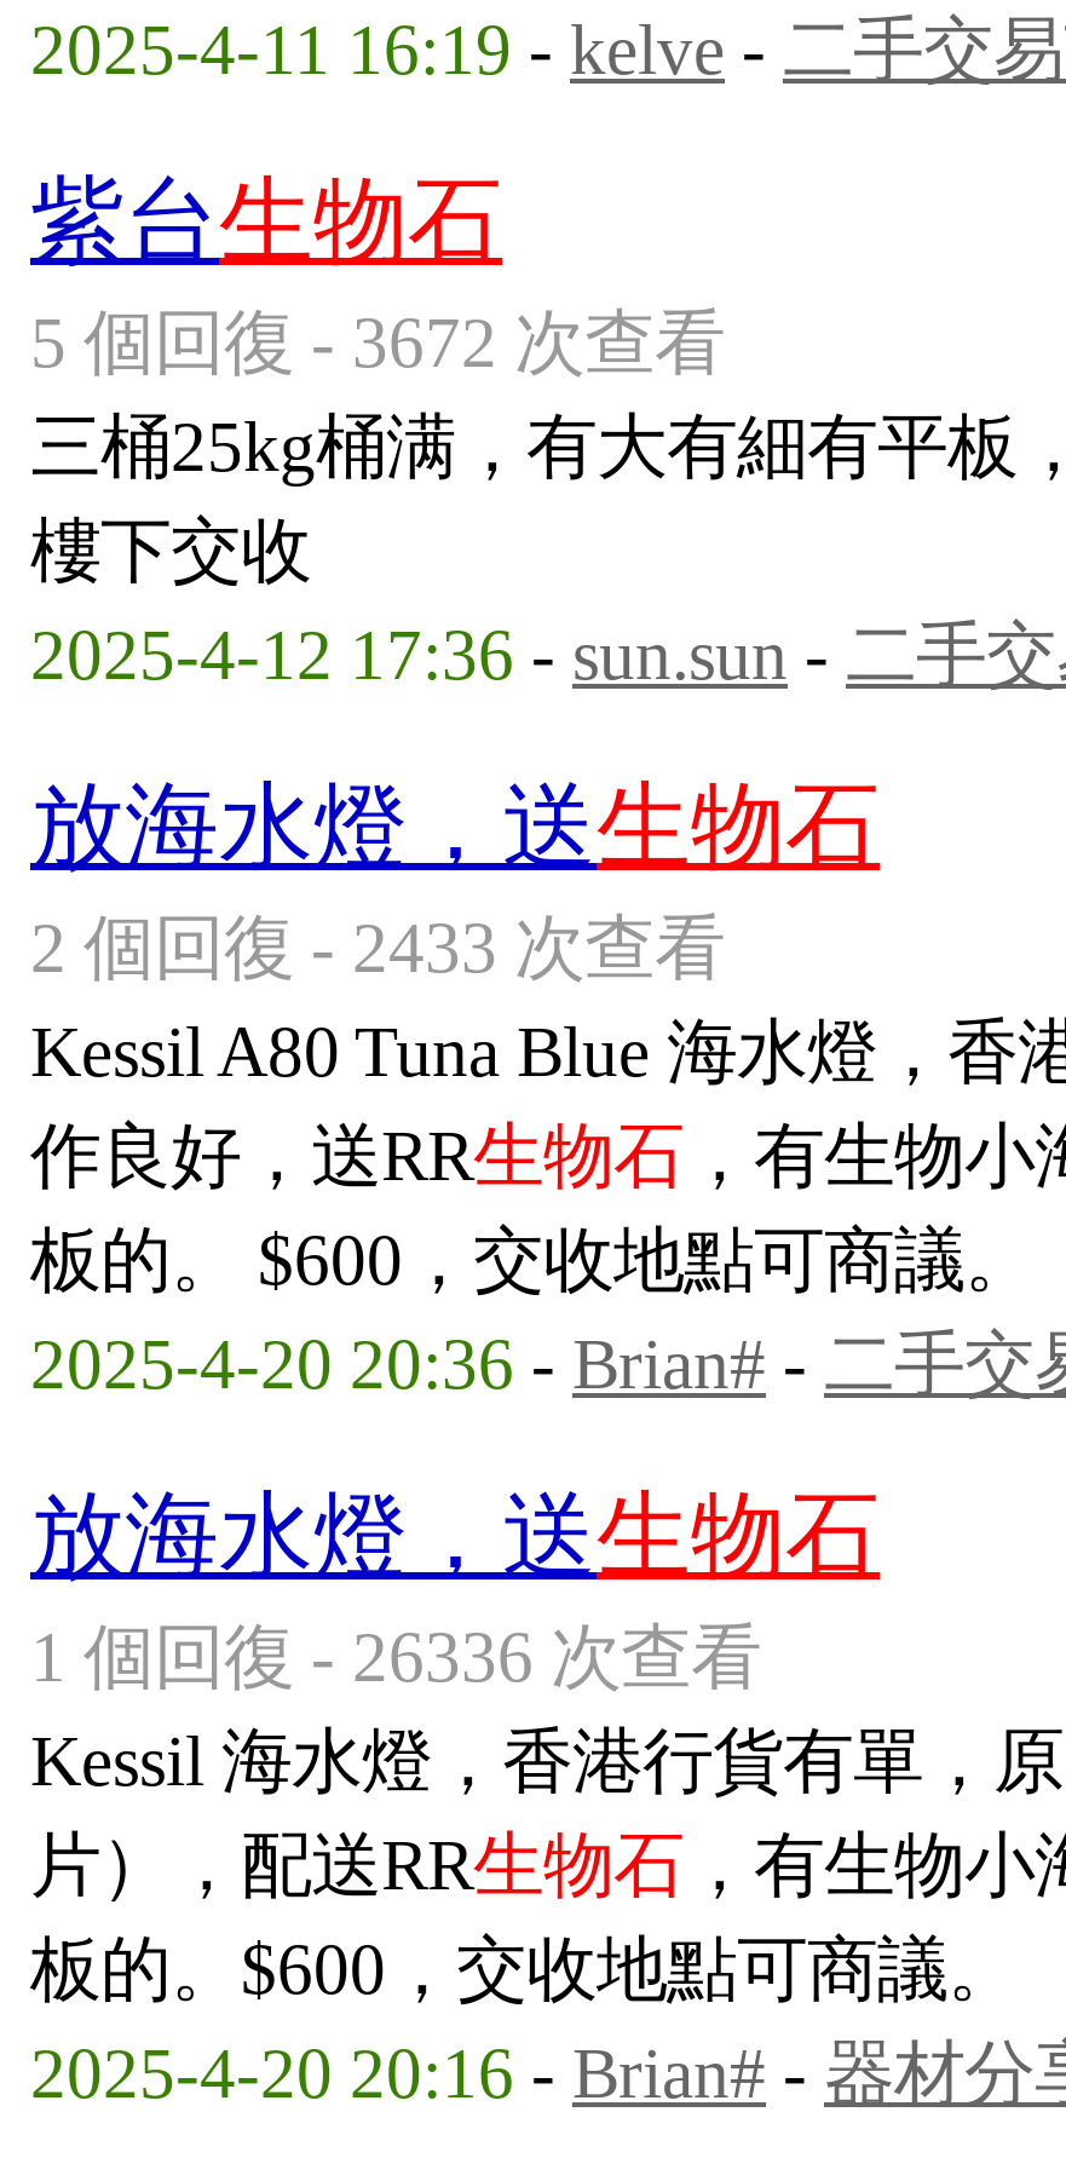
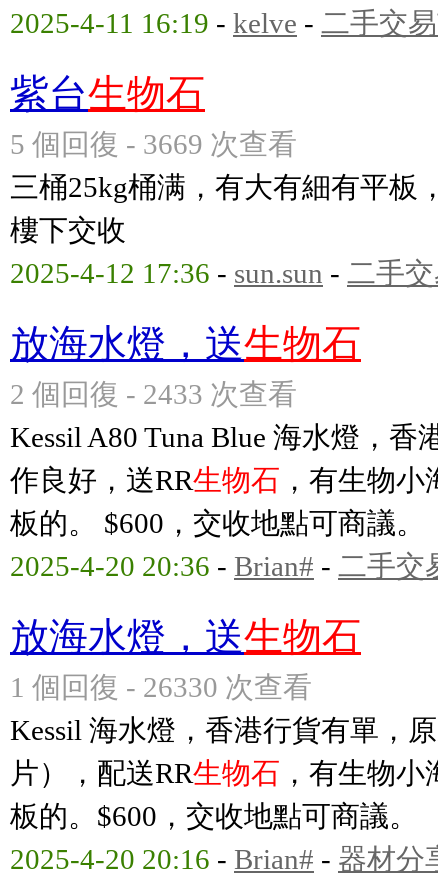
[30,304,725,381] 5 個回復 - 3672 次查看 -> [10,128,297,160] 5 個回復 - 3669 次查看
[30,1618,761,1696] 1 個回復 - 26336 次查看 -> [10,671,312,703] 1 個回復 - 26330 次查看

